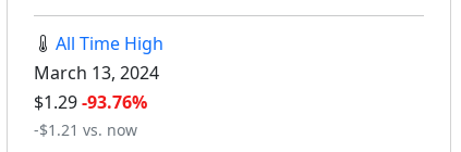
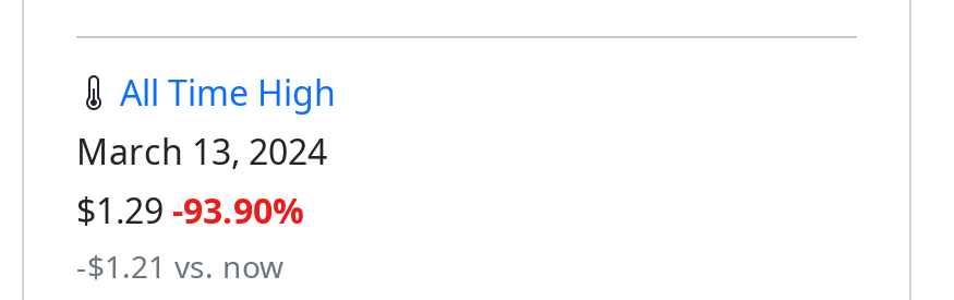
[34,90,147,114] $1.29 -93.76% -> [76,187,303,235] $1.29 -93.90%

